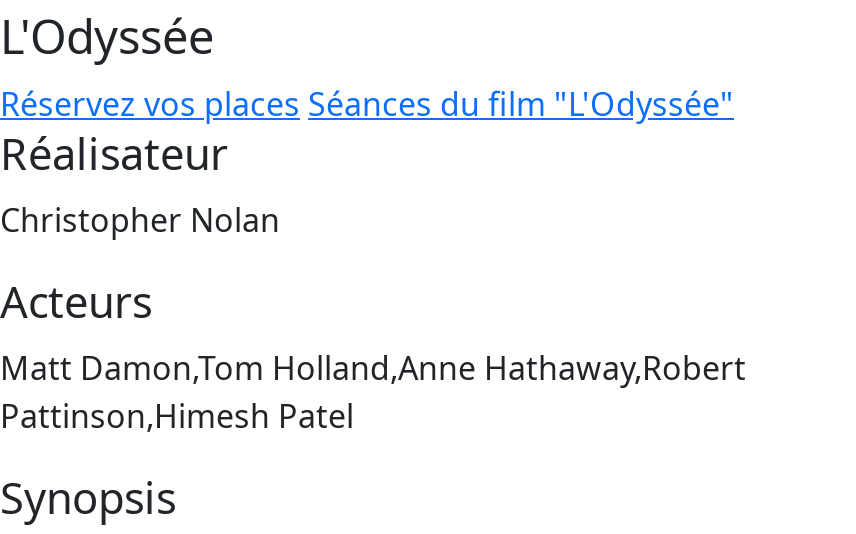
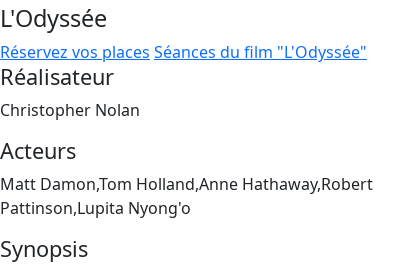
[0,394,354,438] Pattinson,Himesh Patel -> [0,197,191,219] Pattinson,Lupita Nyong'o

